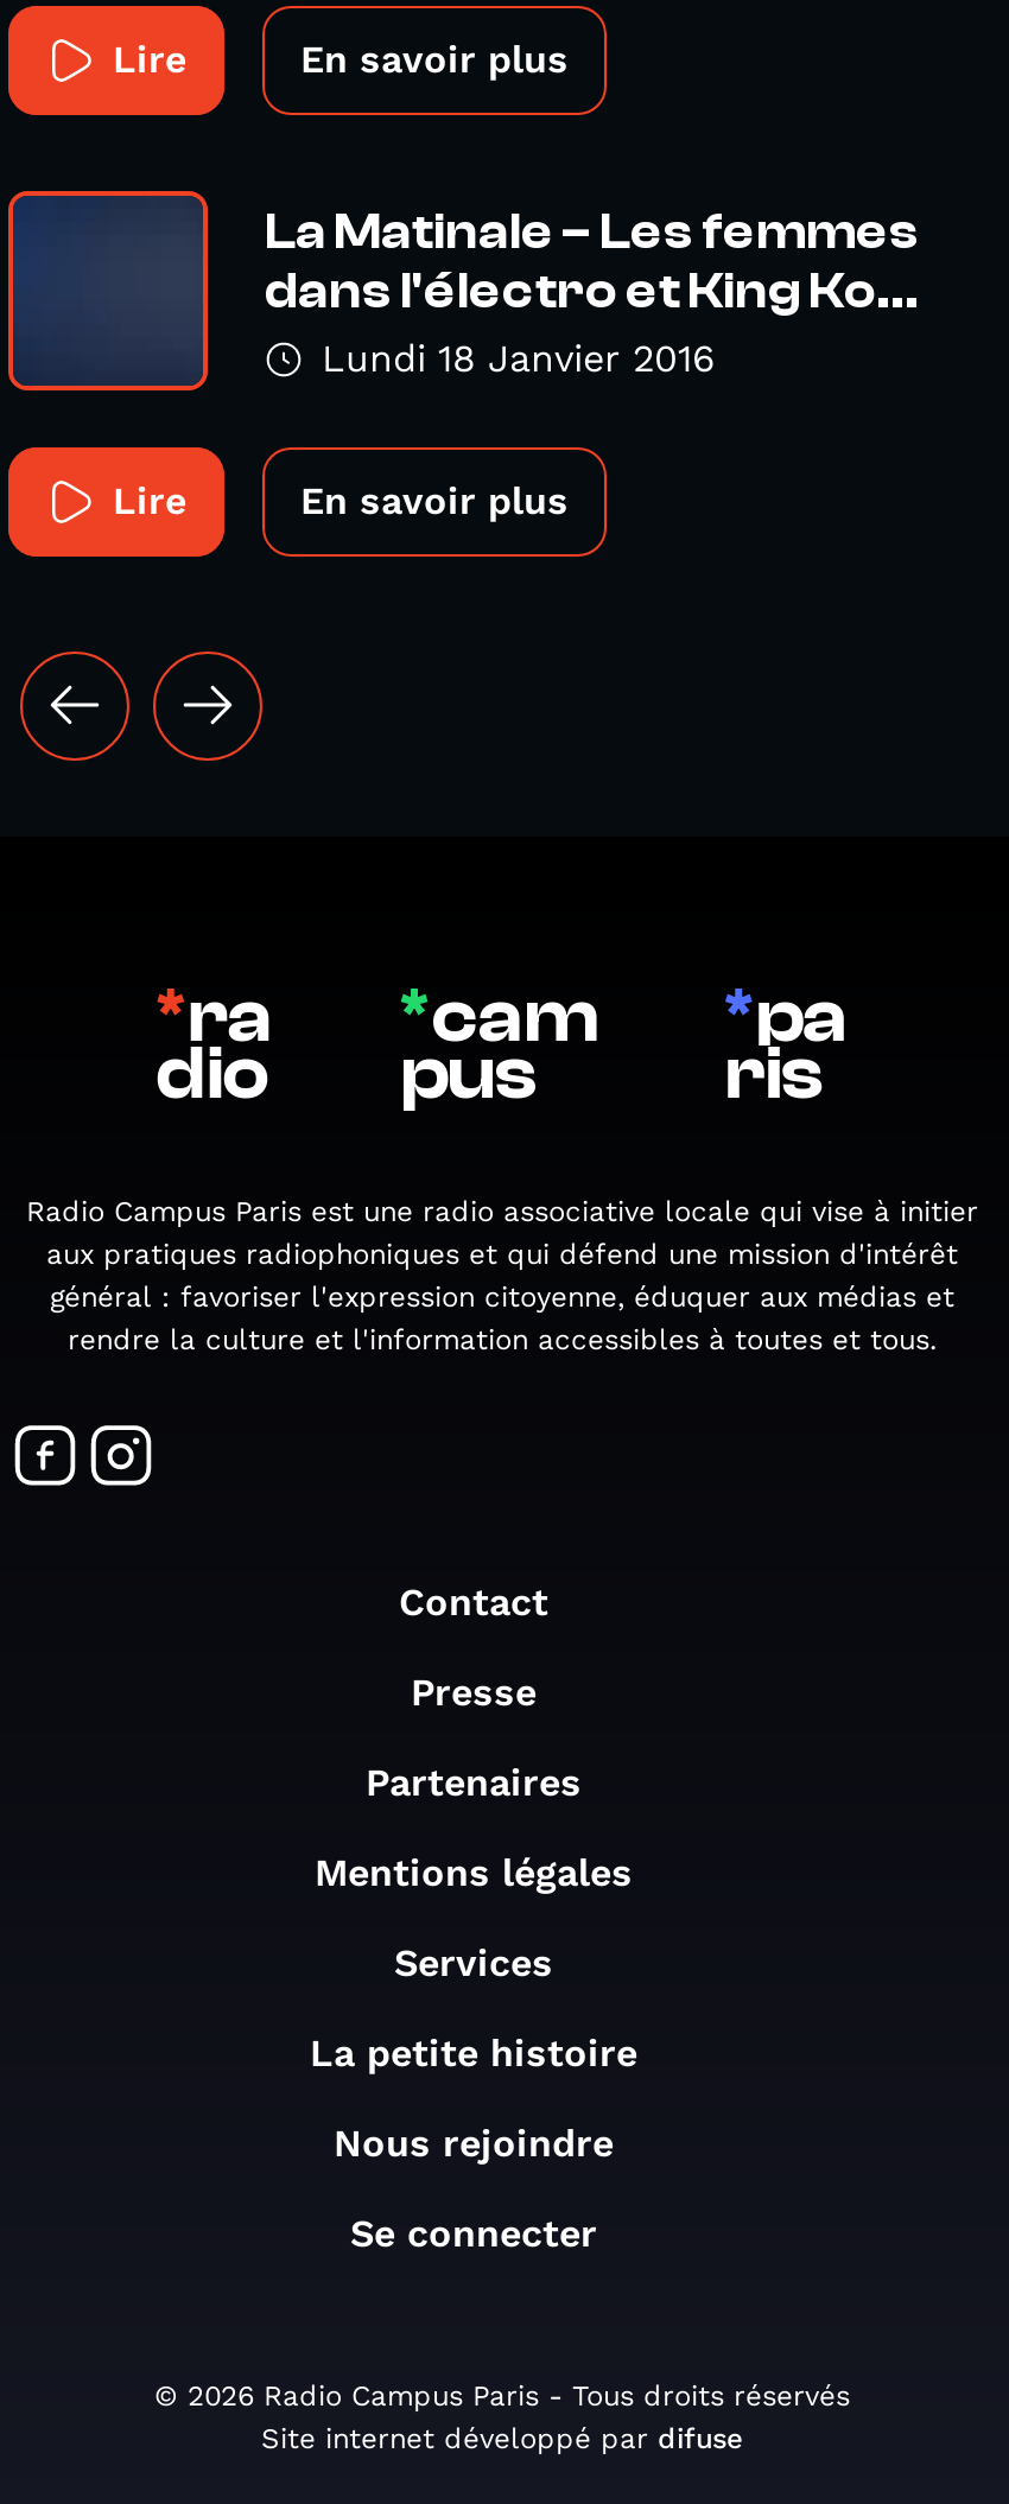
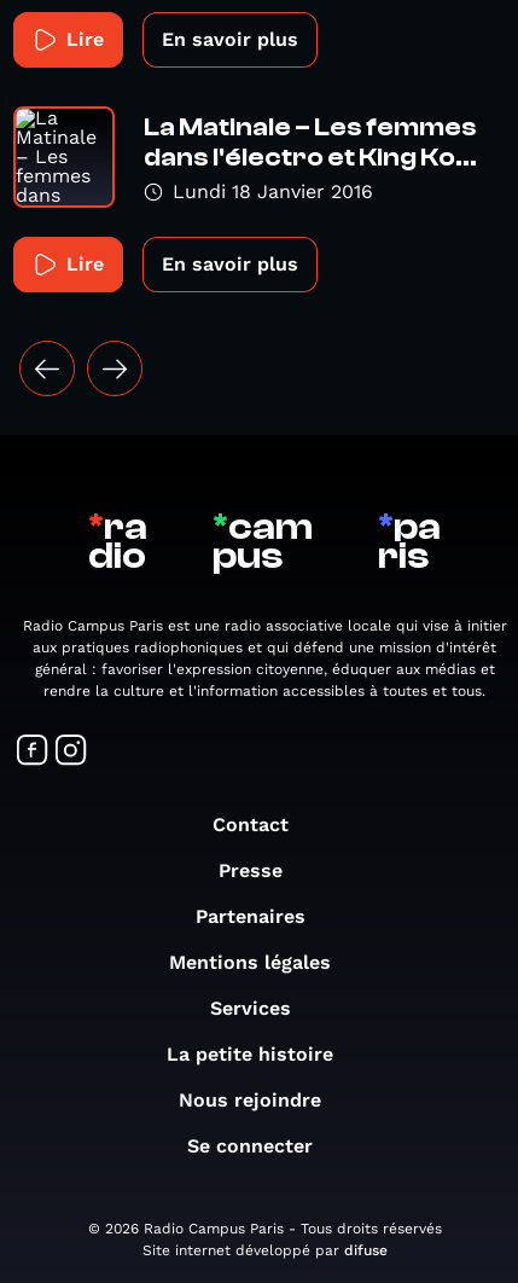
[13,190,203,392] [image] -> [14,108,112,205] [image]

